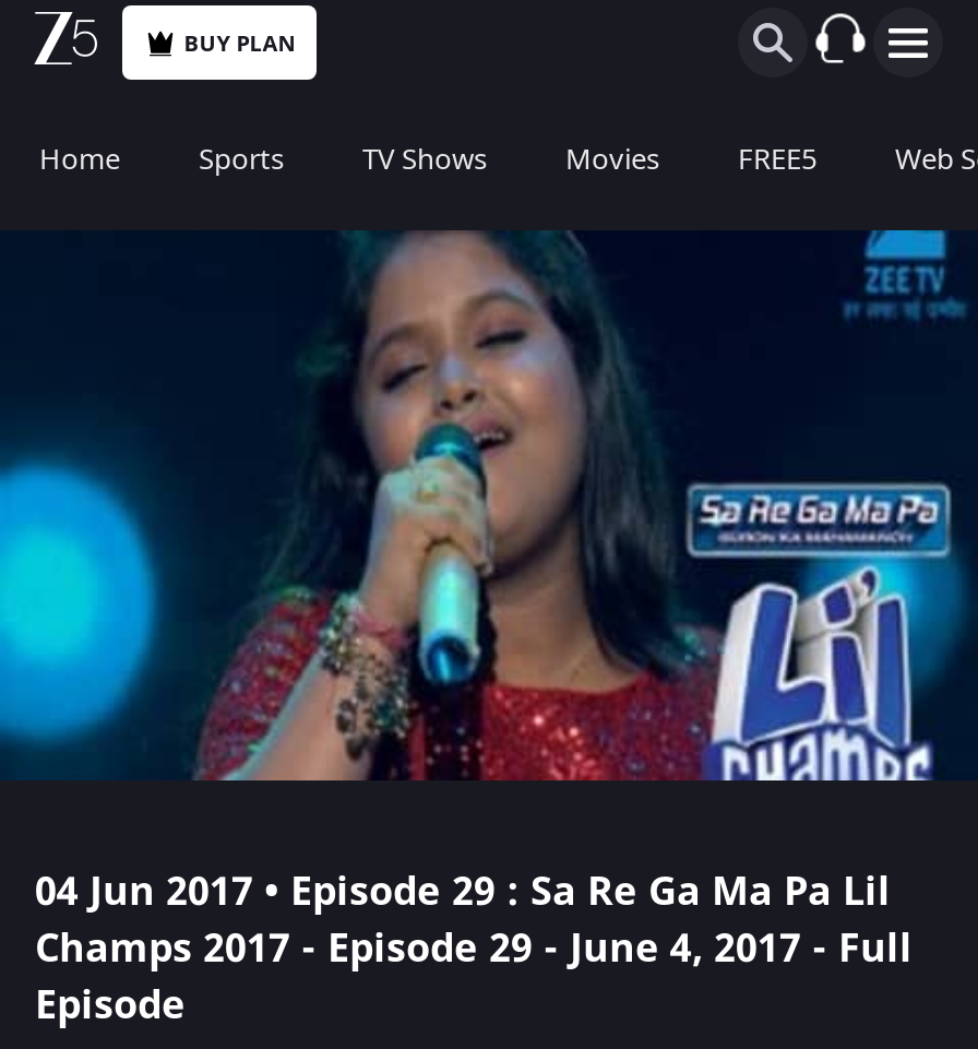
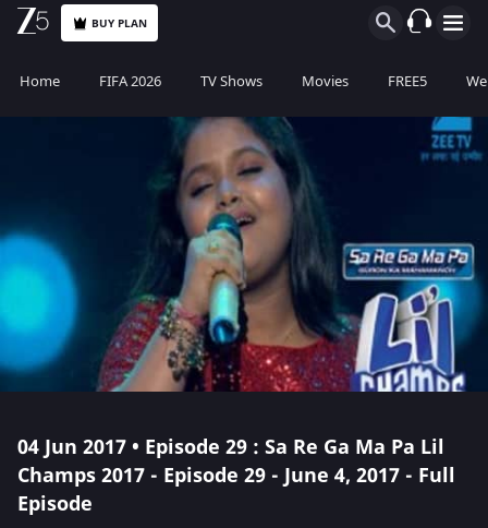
[199,139,284,180] Sports -> [99,71,161,92] FIFA 2026

